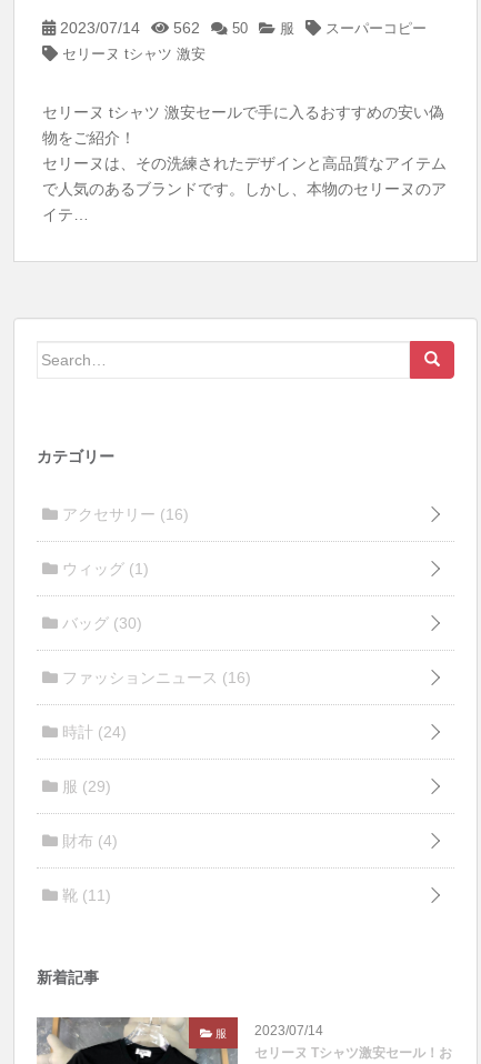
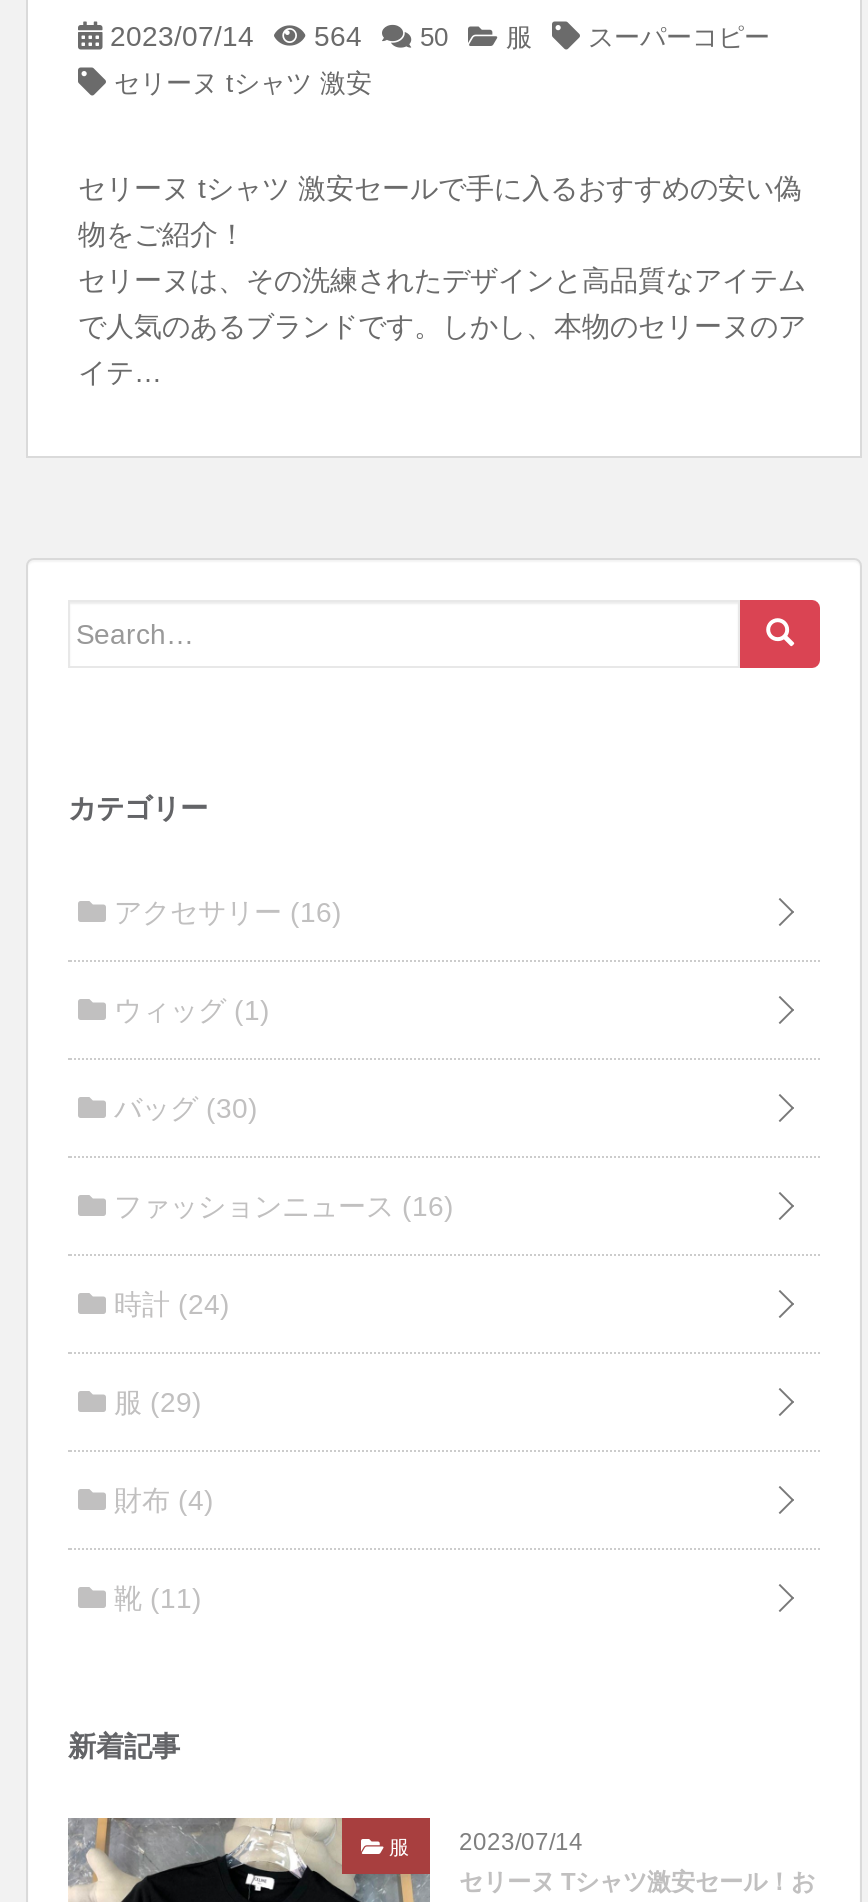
[56,19,427,37] 2023/07/14 562 50 服 スーパーコピー -> [102,20,770,52] 2023/07/14 564 50 服 スーパーコピー

